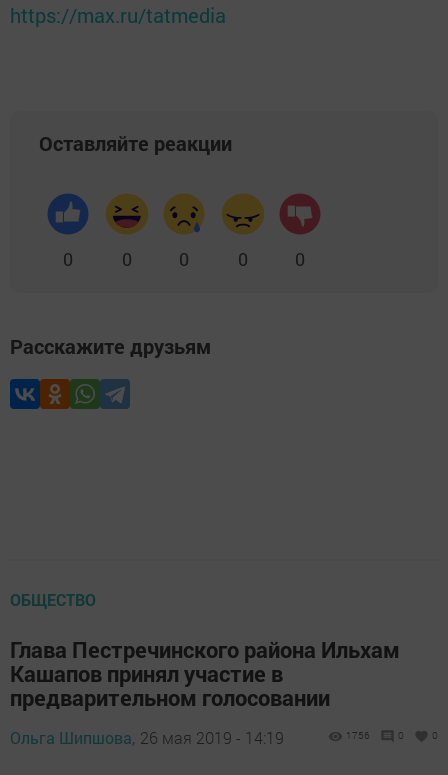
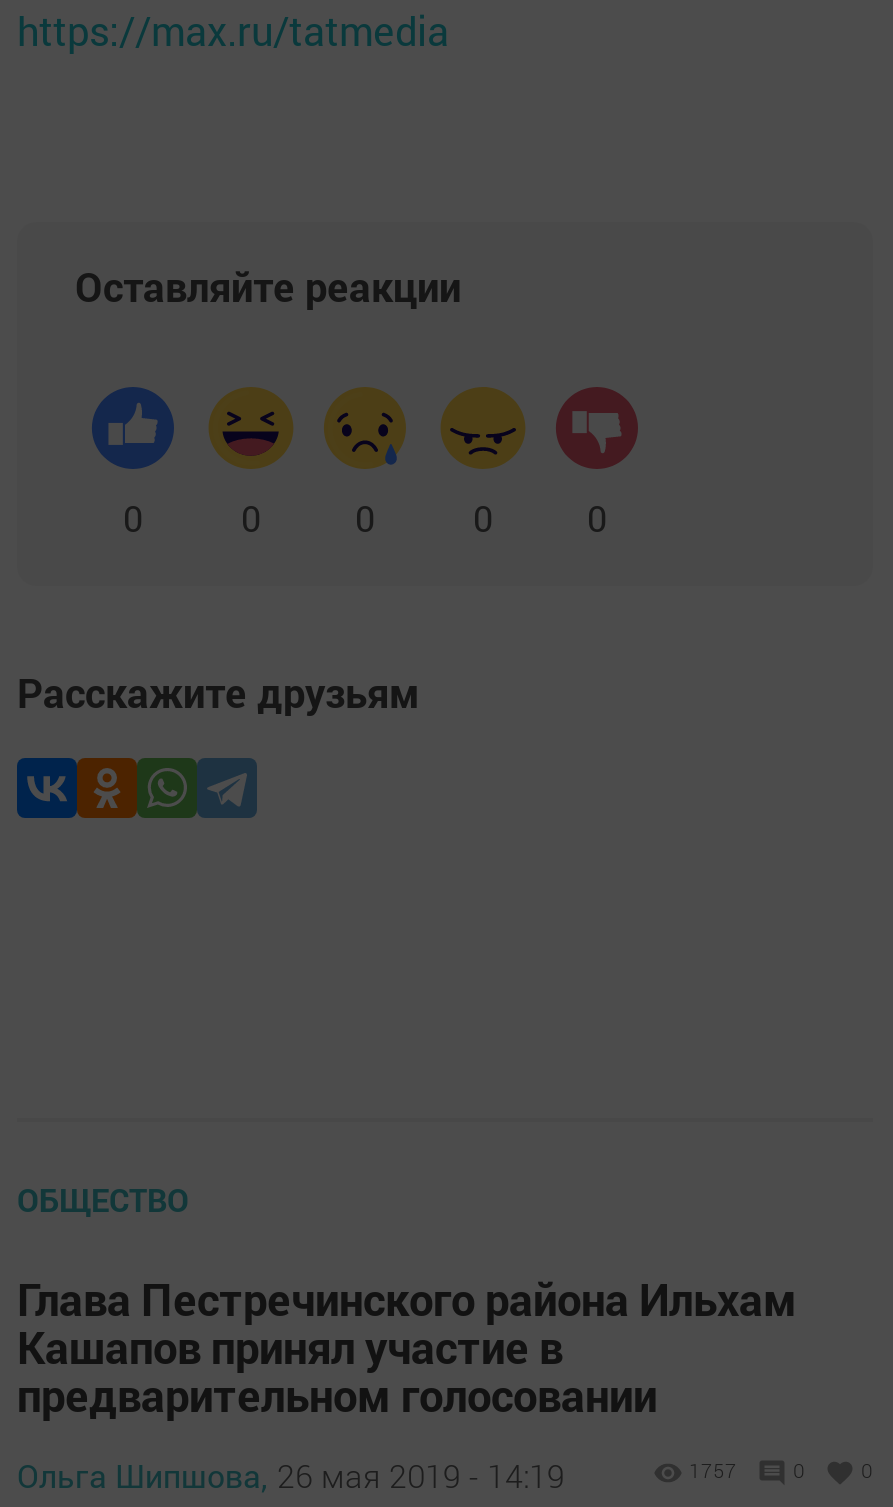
[346,729,370,742] 1756 -> [689,1459,737,1485] 1757

